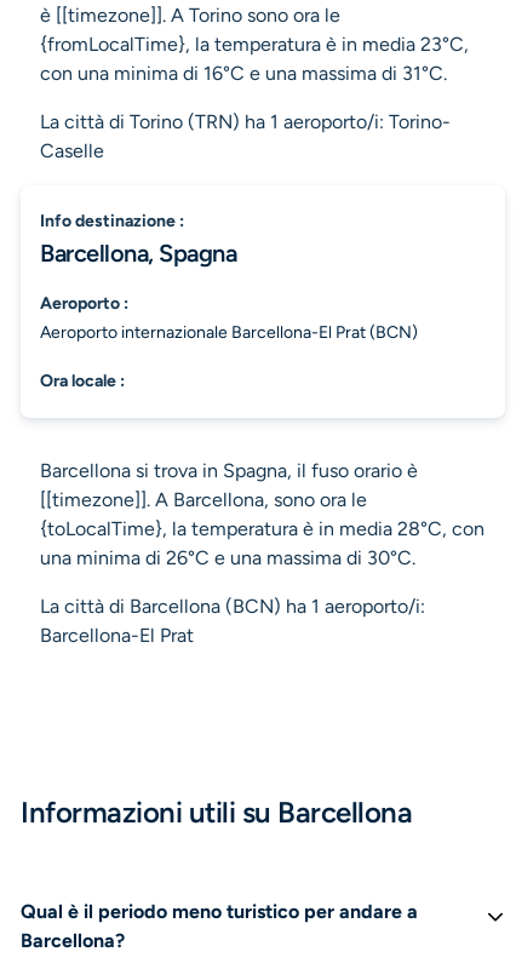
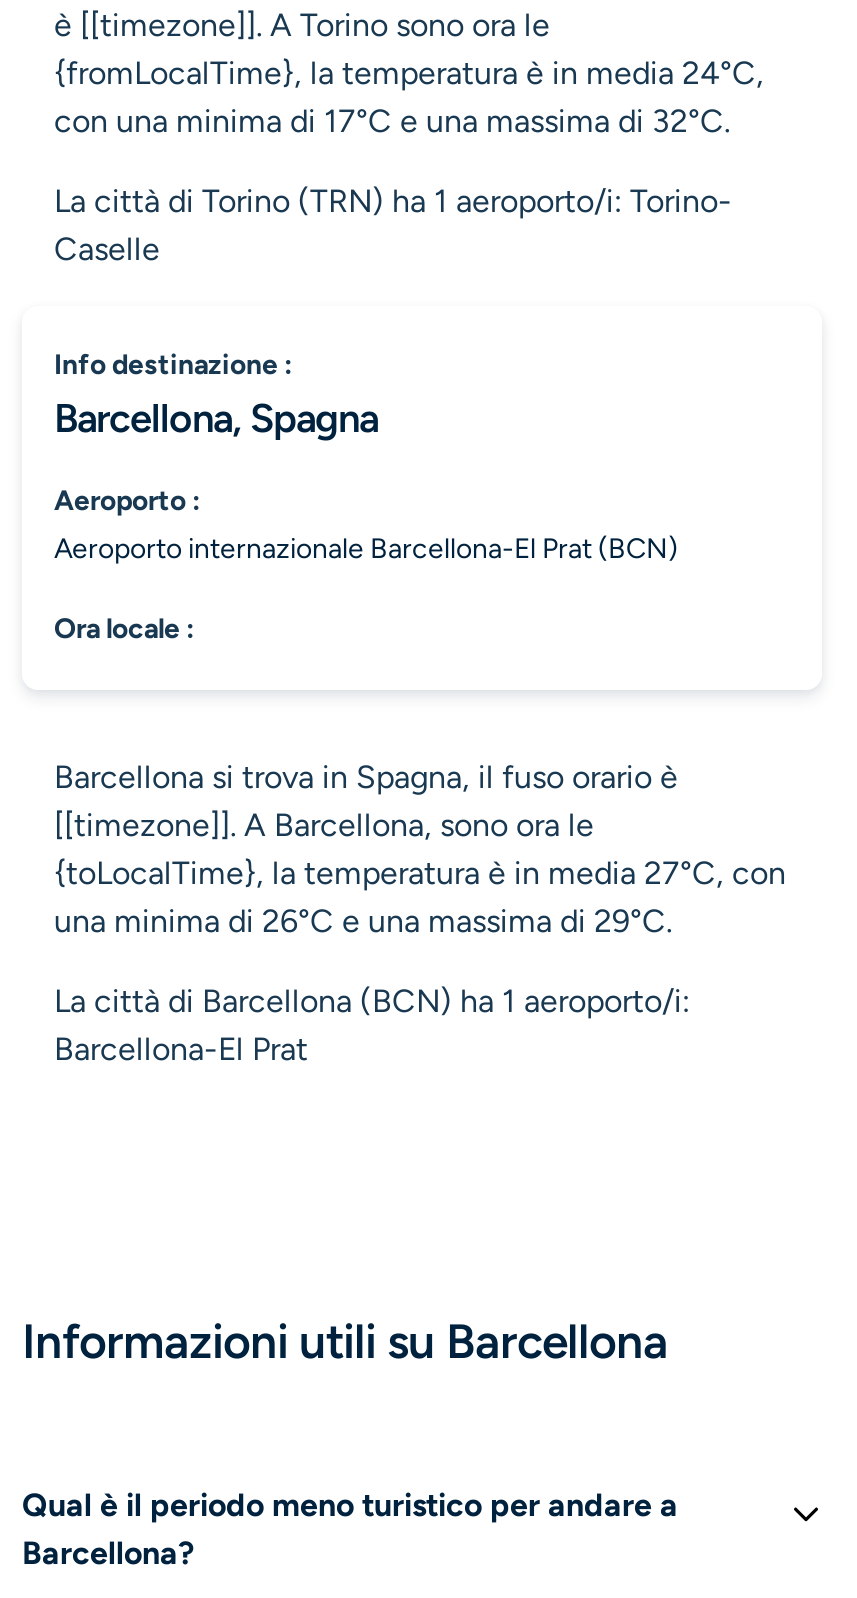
[40,33,469,56] {fromLocalTime}, la temperatura è in media 23°C, -> [54,54,764,92] {fromLocalTime}, la temperatura è in media 24°C,
[40,62,447,85] con una minima di 16°C e una massima di 31°C. -> [54,102,730,140] con una minima di 17°C e una massima di 32°C.
[40,517,485,540] {toLocalTime}, la temperatura è in media 28°C, con -> [54,854,786,892] {toLocalTime}, la temperatura è in media 27°C, con
[40,546,415,569] una minima di 26°C e una massima di 30°C. -> [54,902,672,940] una minima di 26°C e una massima di 29°C.

